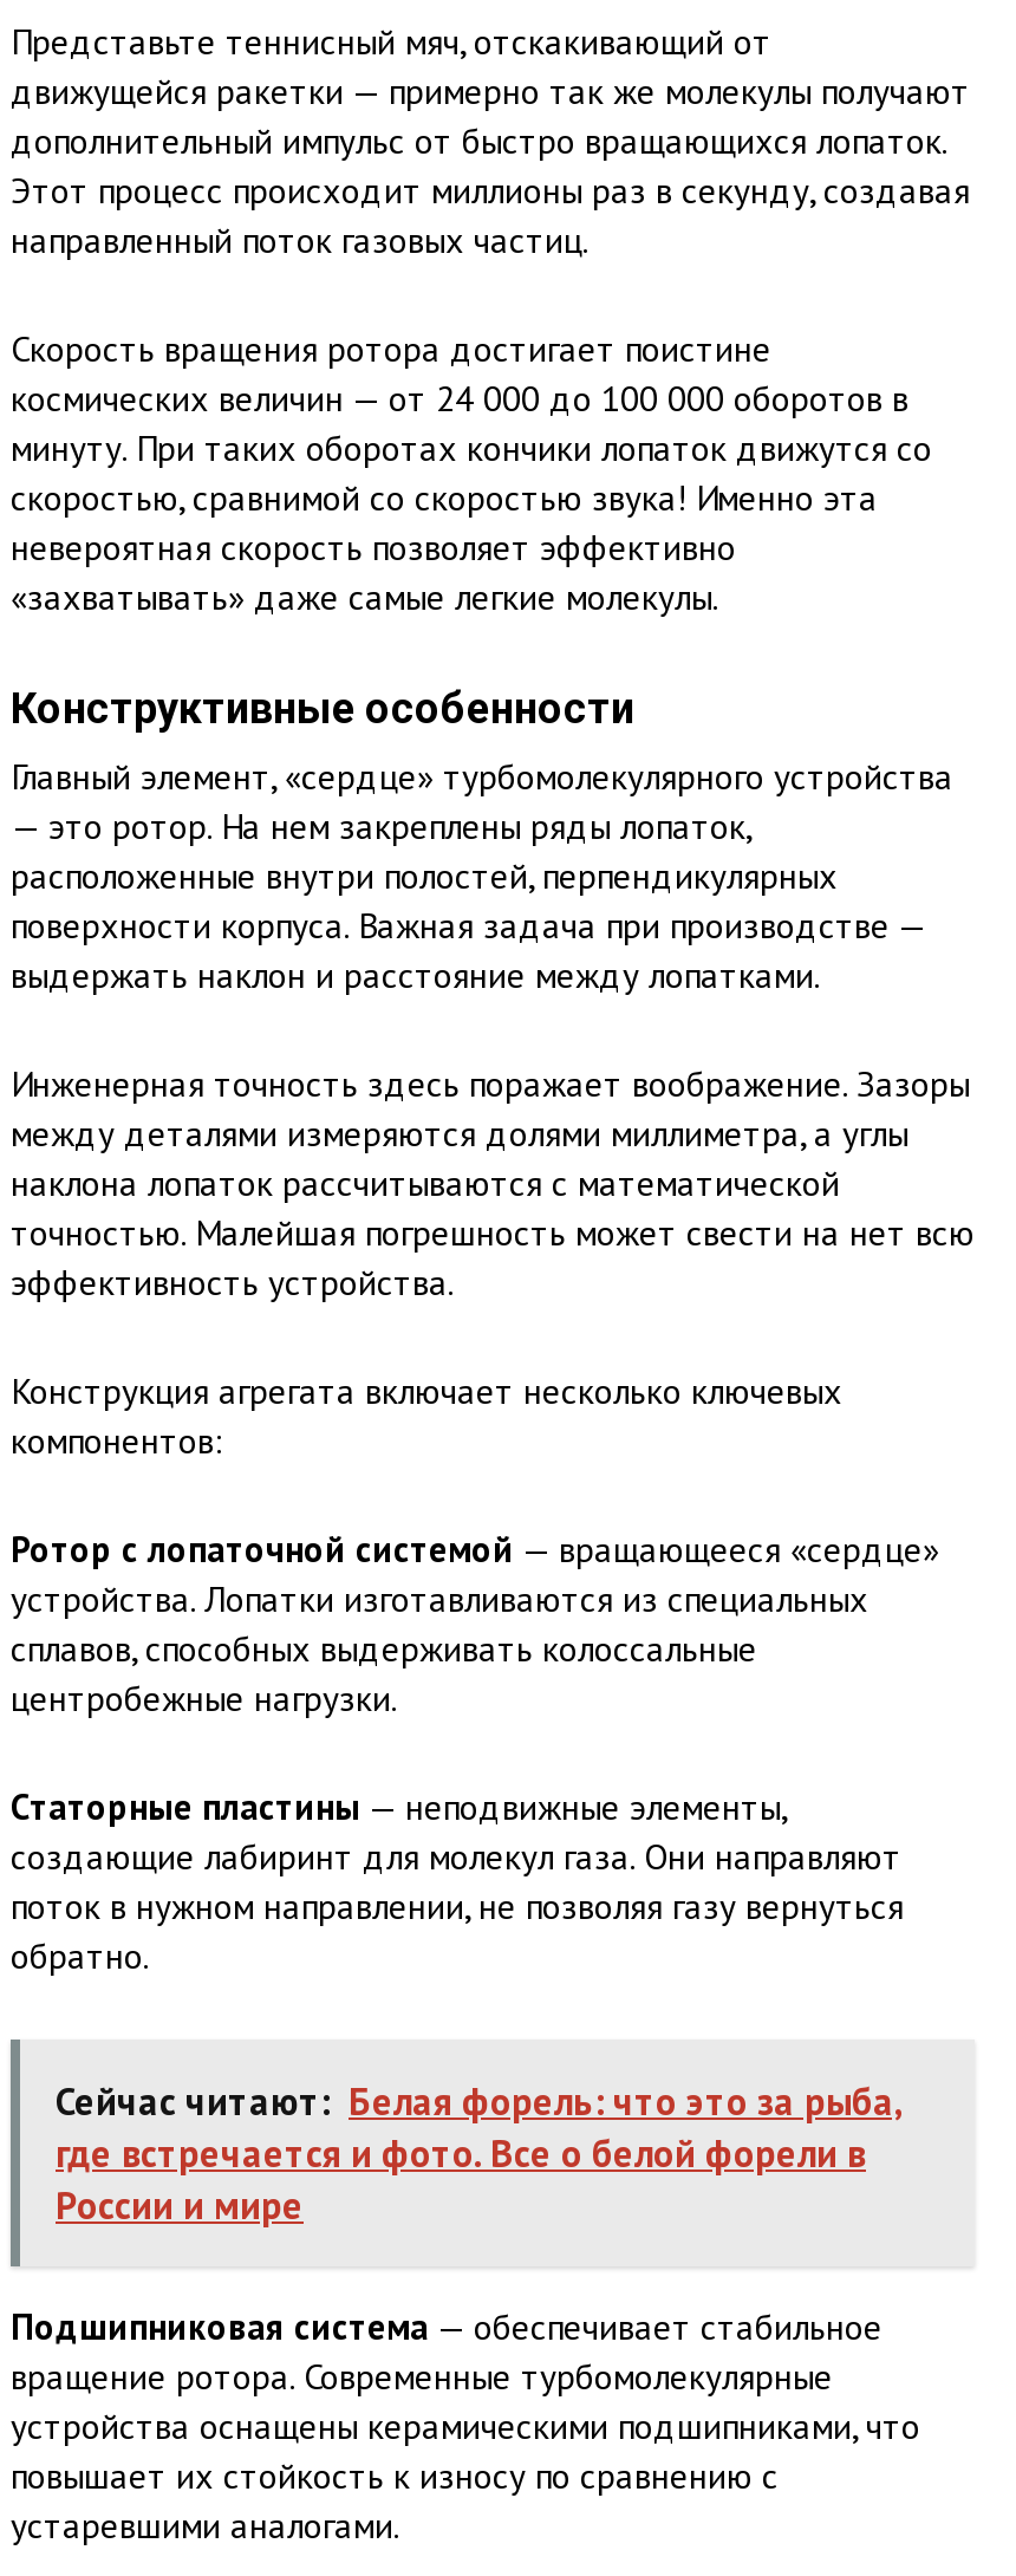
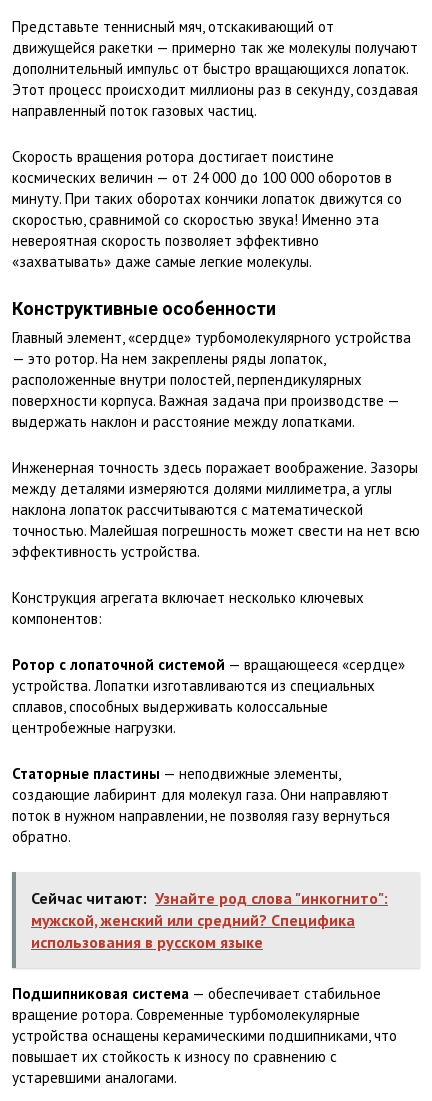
[56,2076,904,2228] Сейчас читают: Белая форель: что это за рыба, | где встречается и фото. Все о белой форели в | России и мире -> [31,888,388,952] Сейчас читают: Узнайте род слова "инкогнито": | мужской, женский или средний? Специфика | использования в русском языке

